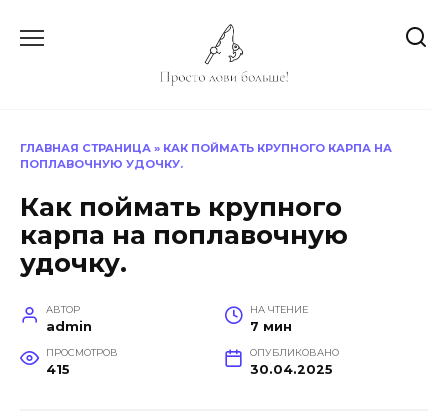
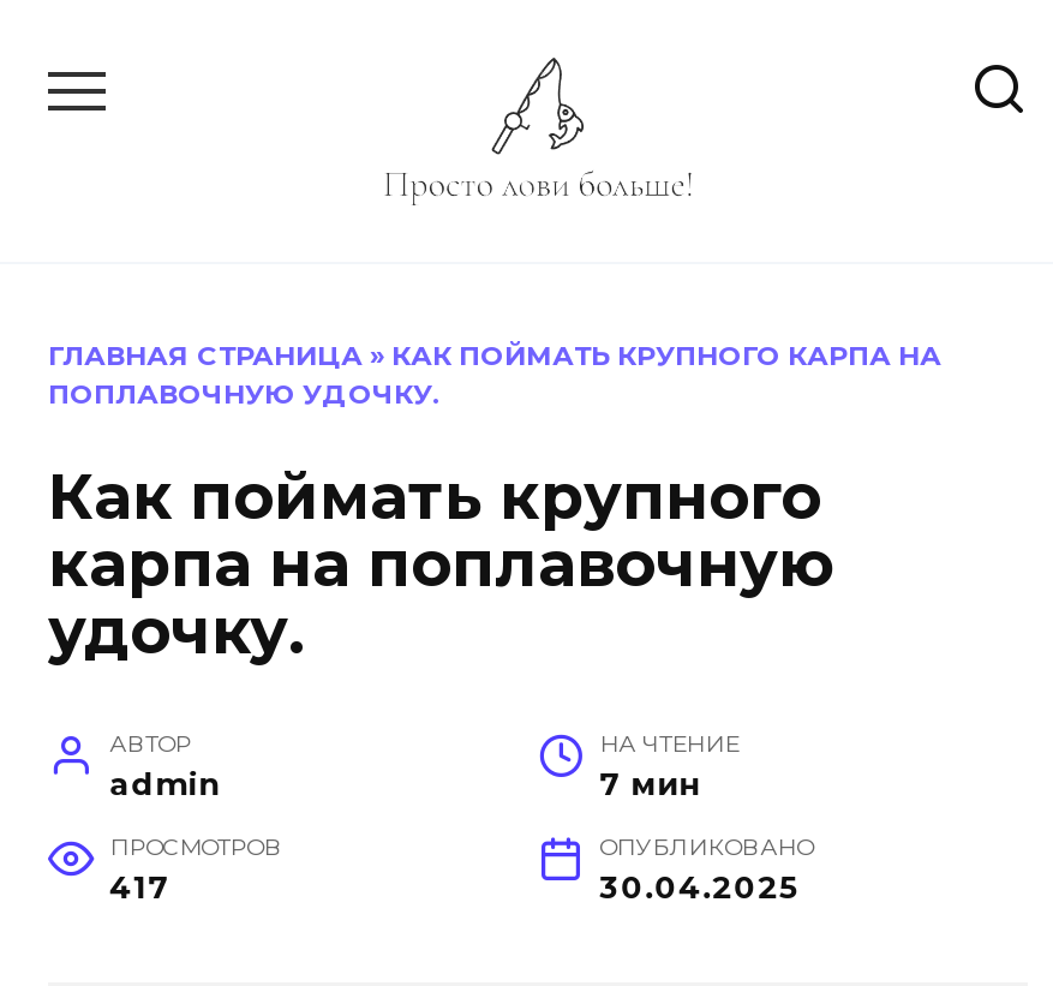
[46,362,70,377] 415 -> [110,869,170,905] 417

